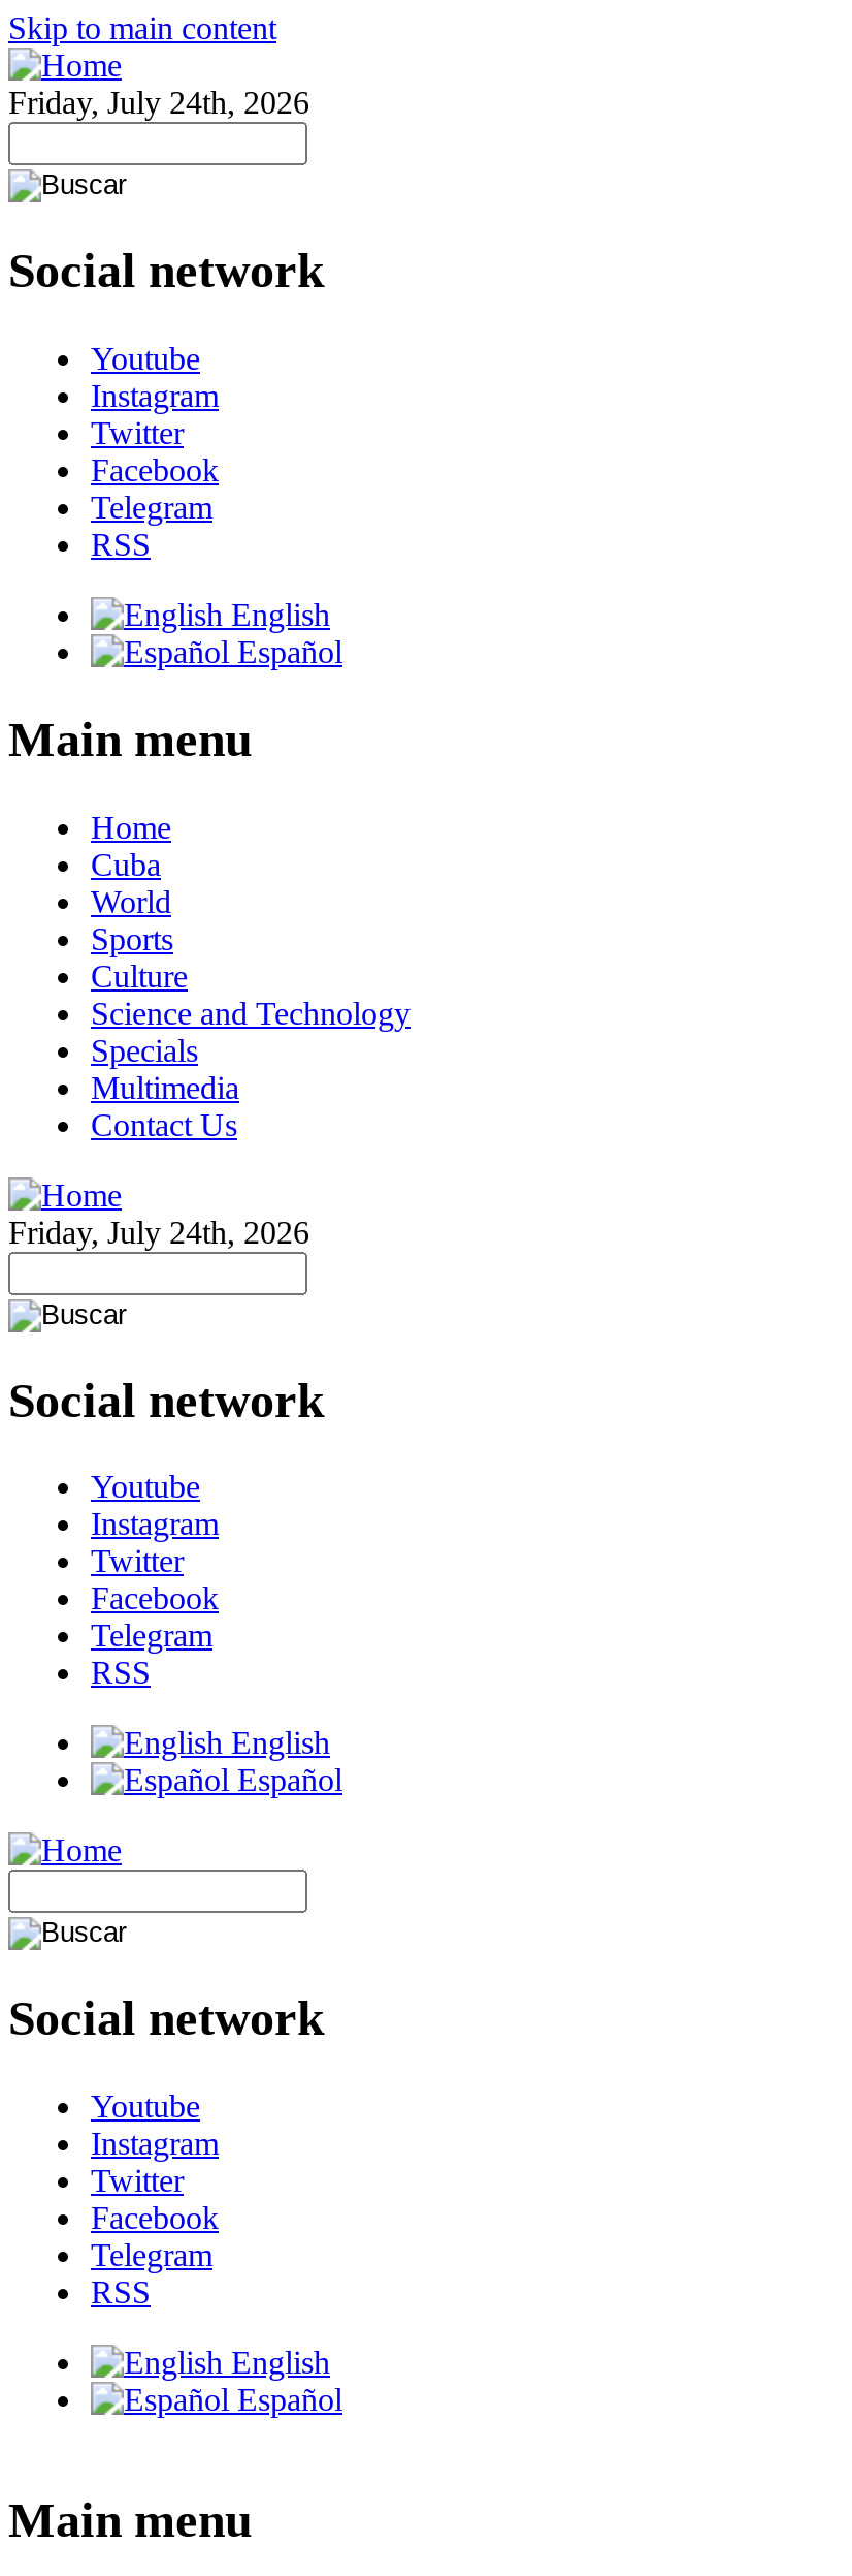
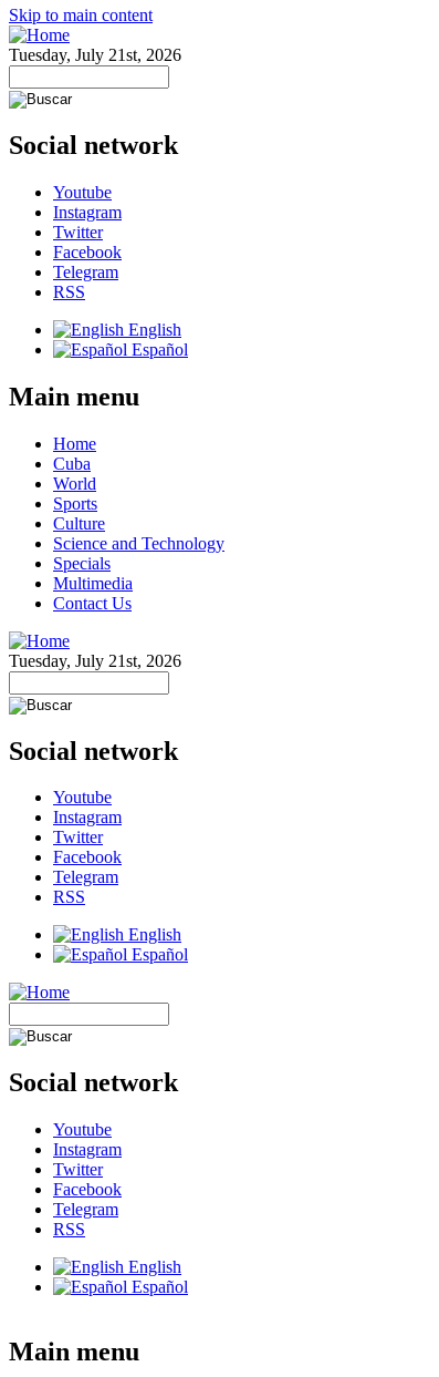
[8,85,309,120] Friday, July 24th, 2026 -> [9,45,181,64] Tuesday, July 21st, 2026
[8,1214,309,1249] Friday, July 24th, 2026 -> [9,651,181,670] Tuesday, July 21st, 2026

